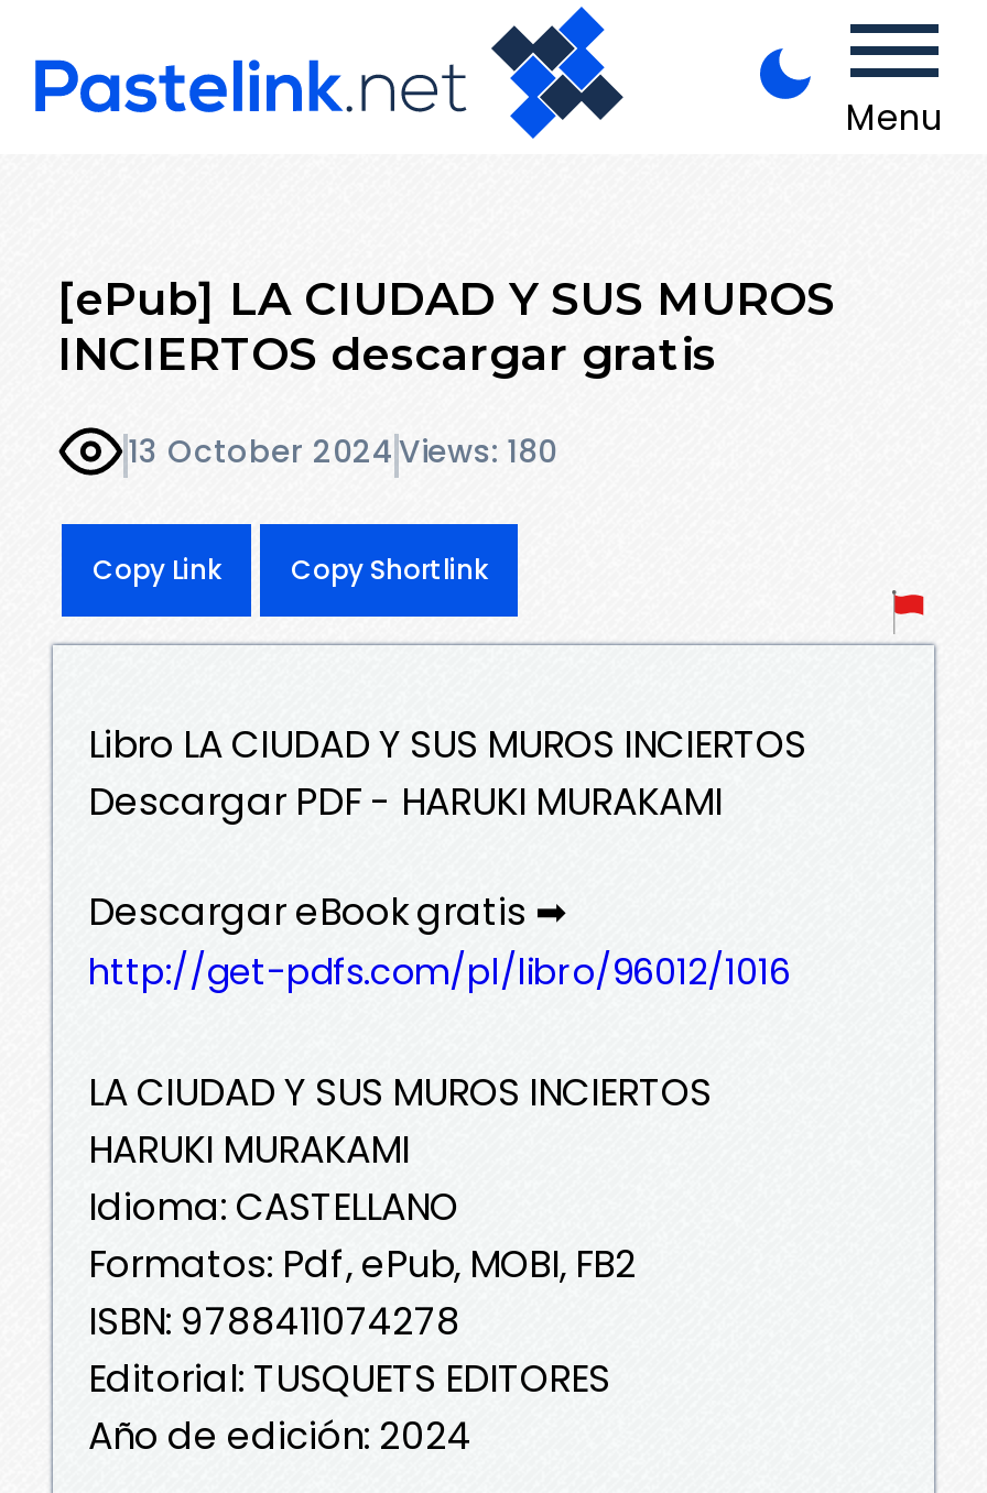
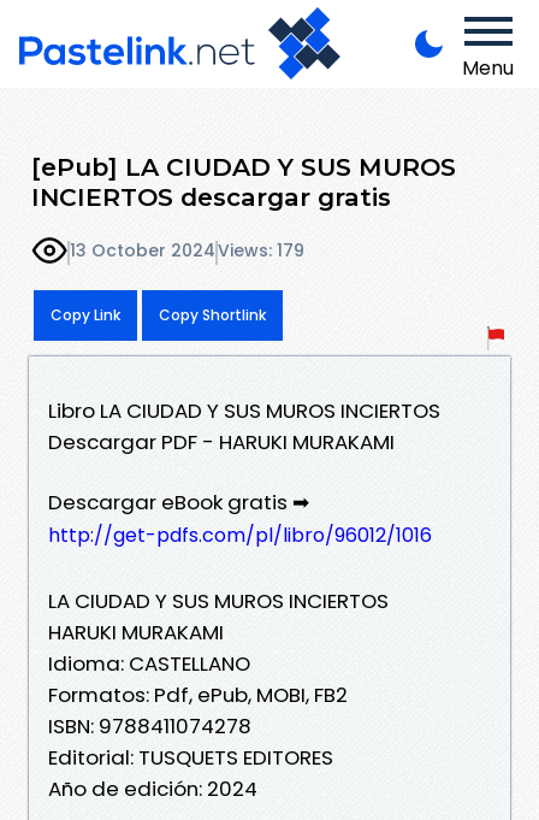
[128,430,557,474] 13 October 2024 Views: 180 -> [70,239,304,263] 13 October 2024 Views: 179

